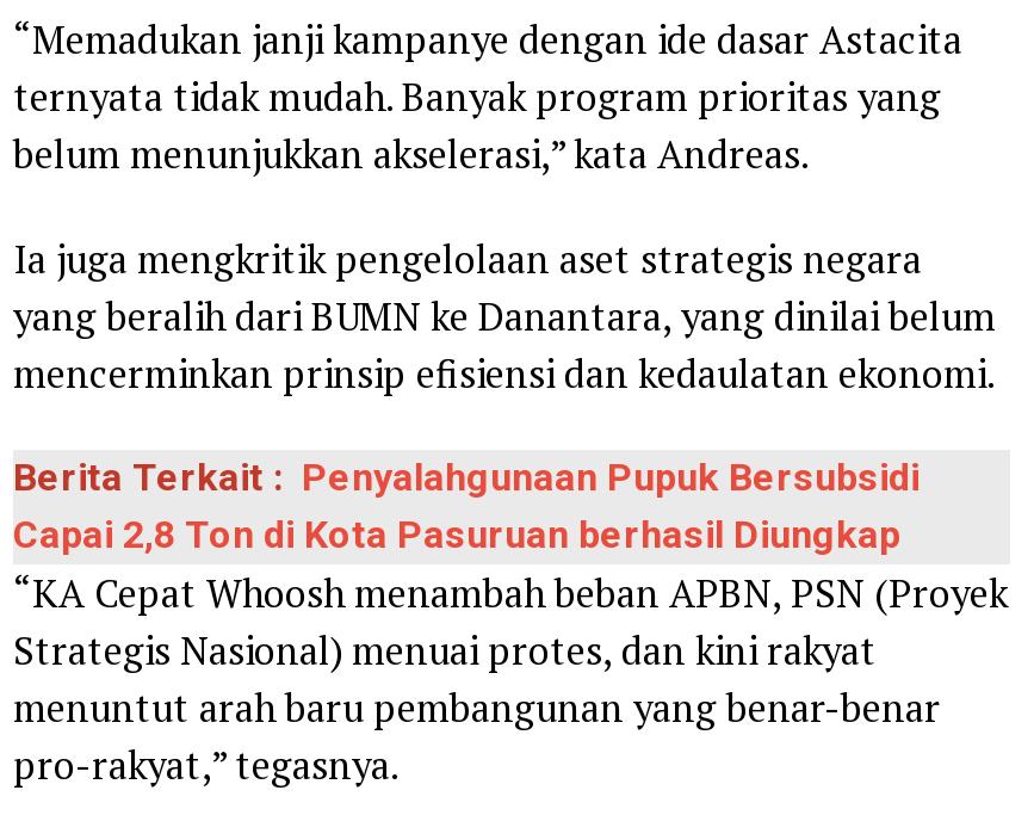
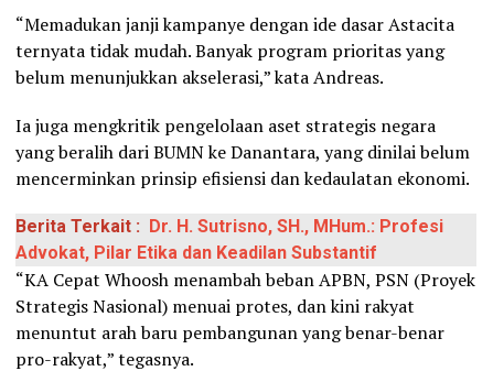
[13,455,920,558] Berita Terkait : Penyalahgunaan Pupuk Bersubsidi | Capai 2,8 Ton di Kota Pasuruan berhasil Diungkap -> [15,216,443,263] Berita Terkait : Dr. H. Sutrisno, SH., MHum.: Profesi | Advokat, Pilar Etika dan Keadilan Substantif

